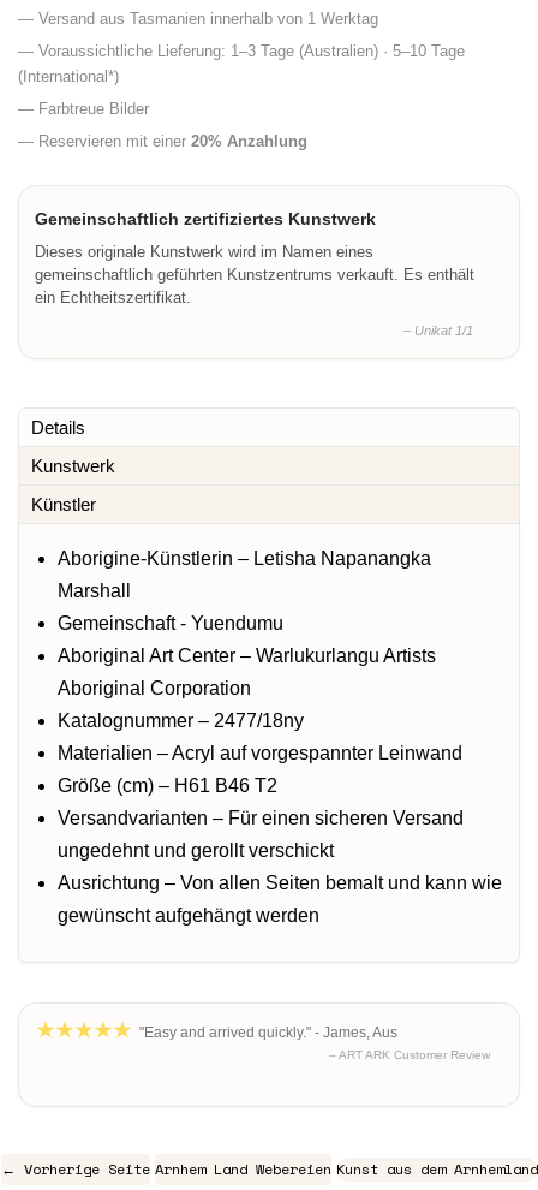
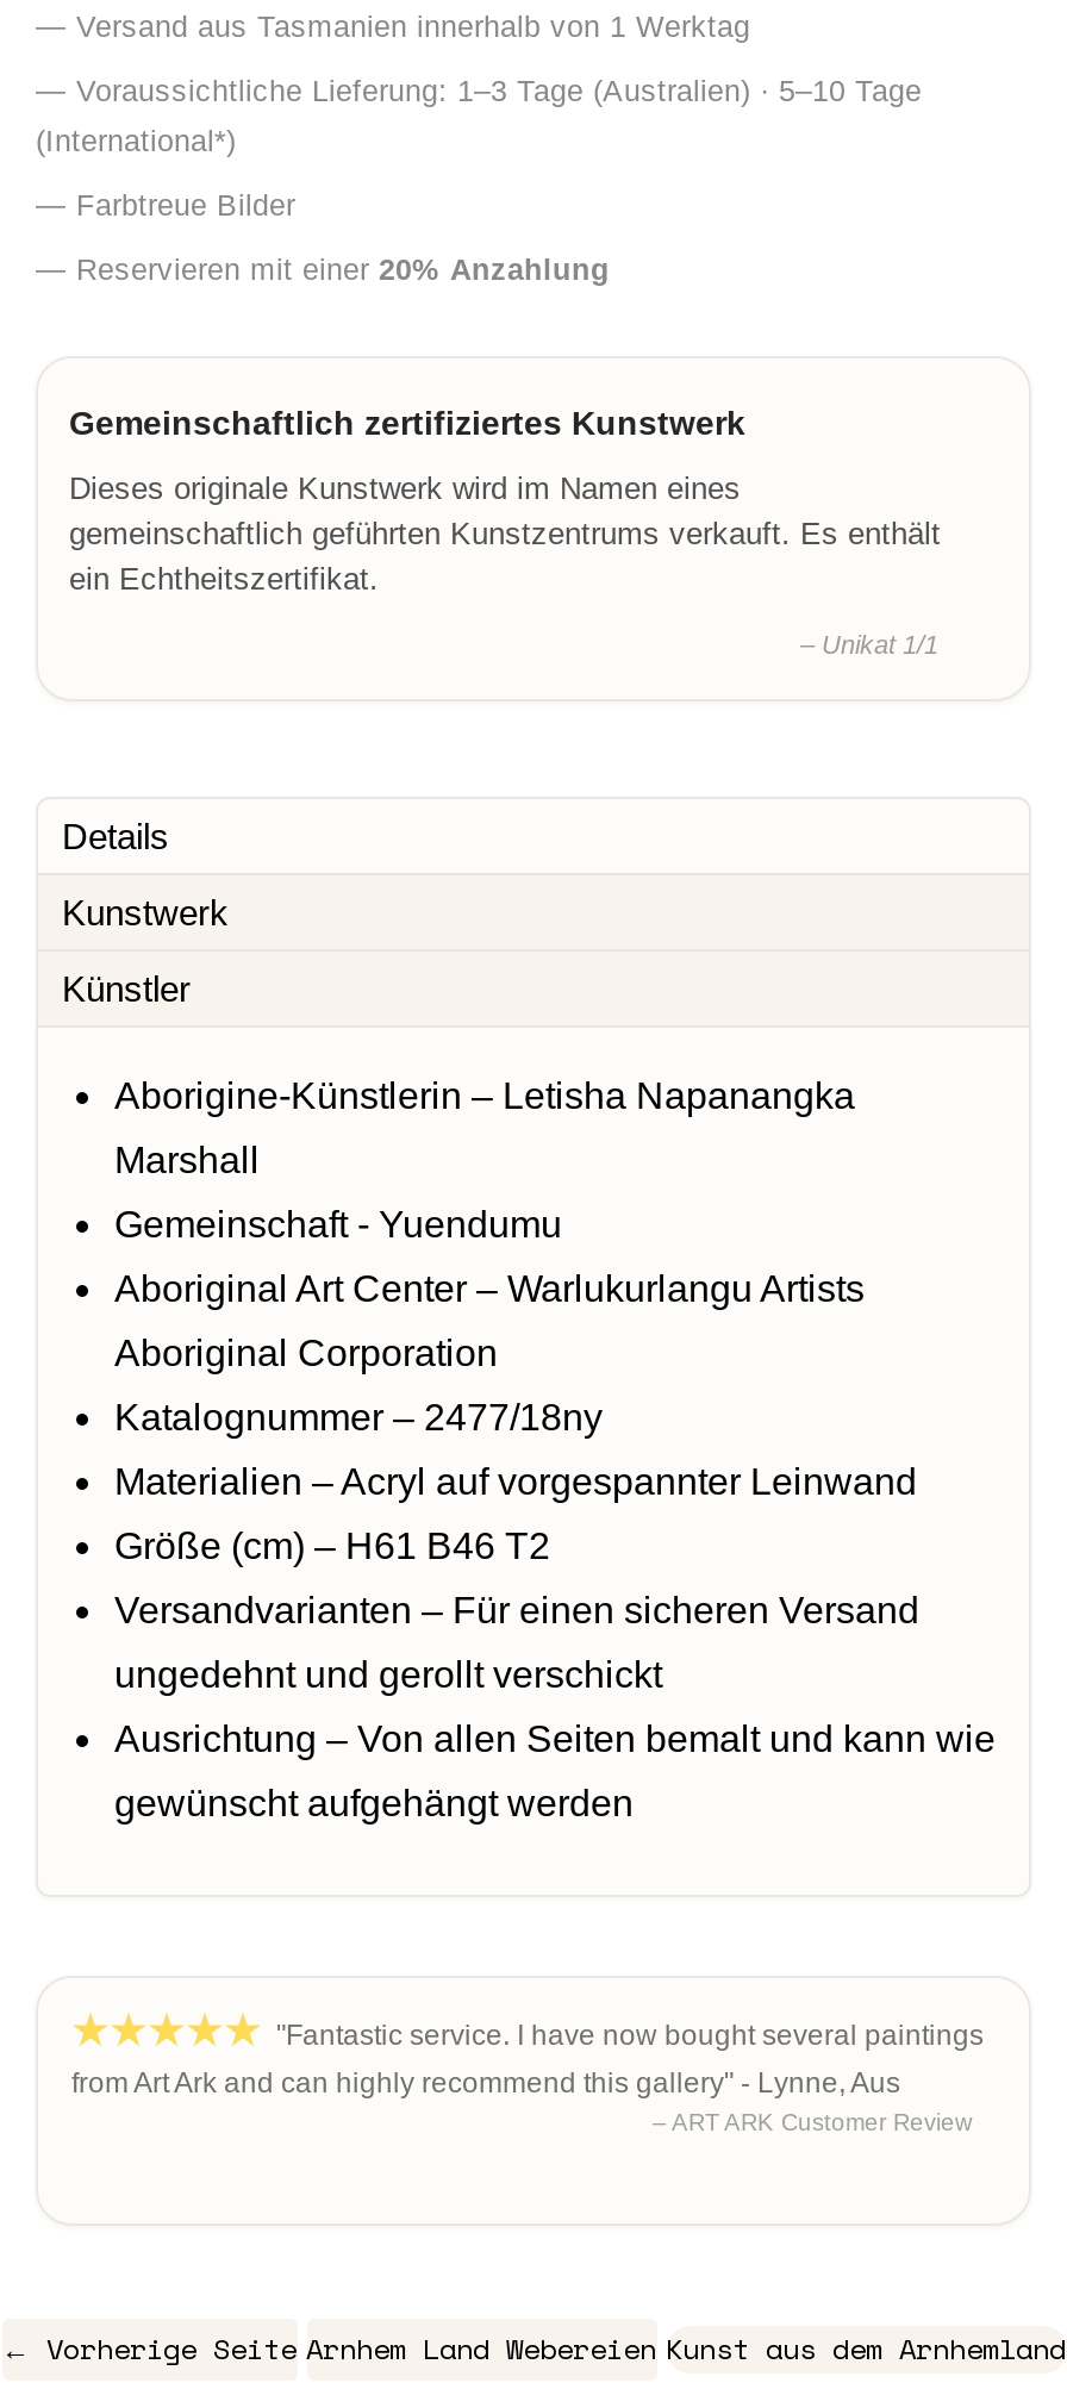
[139,1024,397,1041] "Easy and arrived quickly." - James, Aus -> [71,2019,984,2100] "Fantastic service. I have now bought several paintings | from Art Ark and can highly recommend this gallery" - Lynne, Aus

